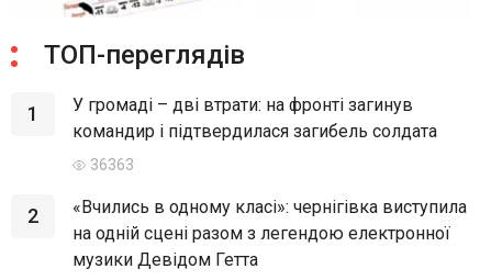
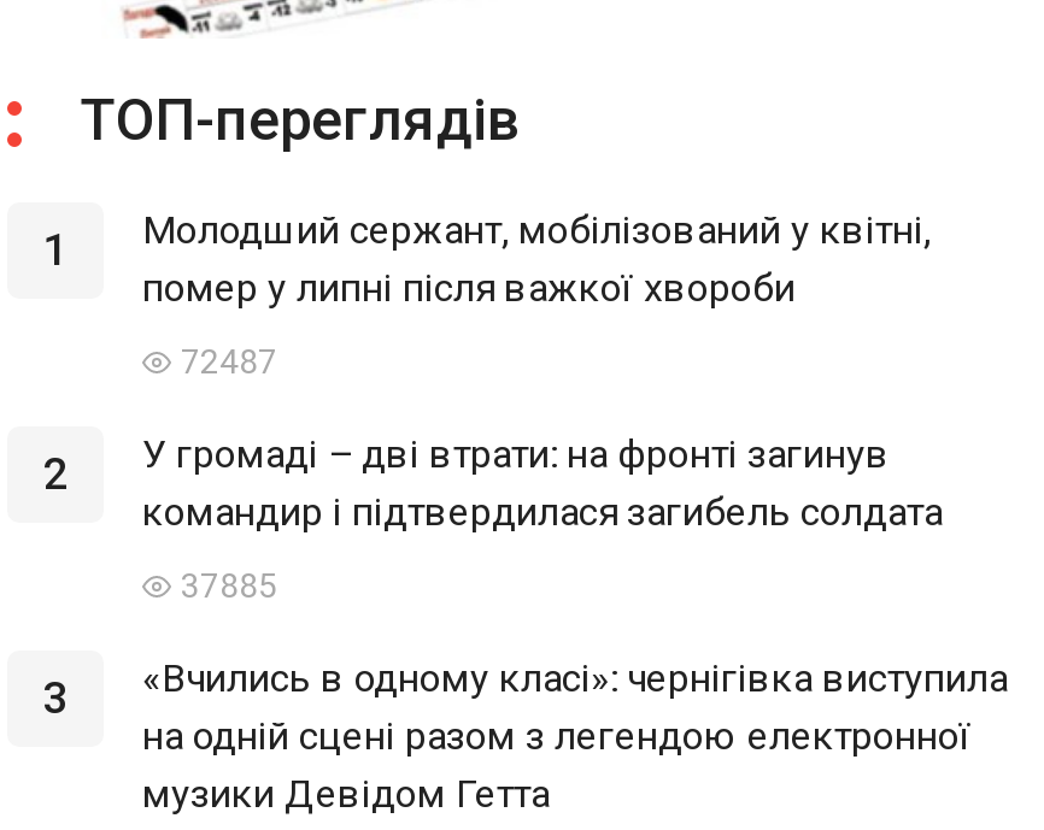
none -> [43,207,931,500] Молодший сержант, мобілізований у квітні, | помер у липні після важкої хвороби | 72487 | 2
[90,156,134,173] 36363 -> [181,566,277,605] 37885
[27,197,467,228] 2 «Вчились в одному класі»: чернігівка виступила -> [43,655,1008,724] 3 «Вчились в одному класі»: чернігівка виступила

